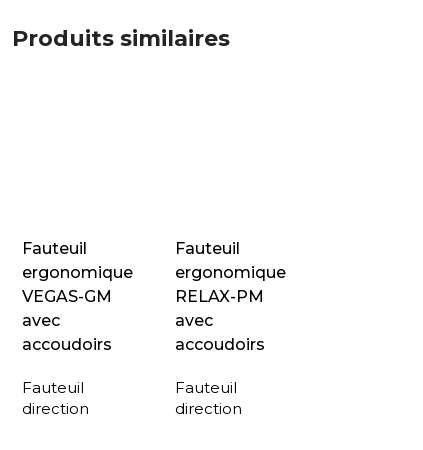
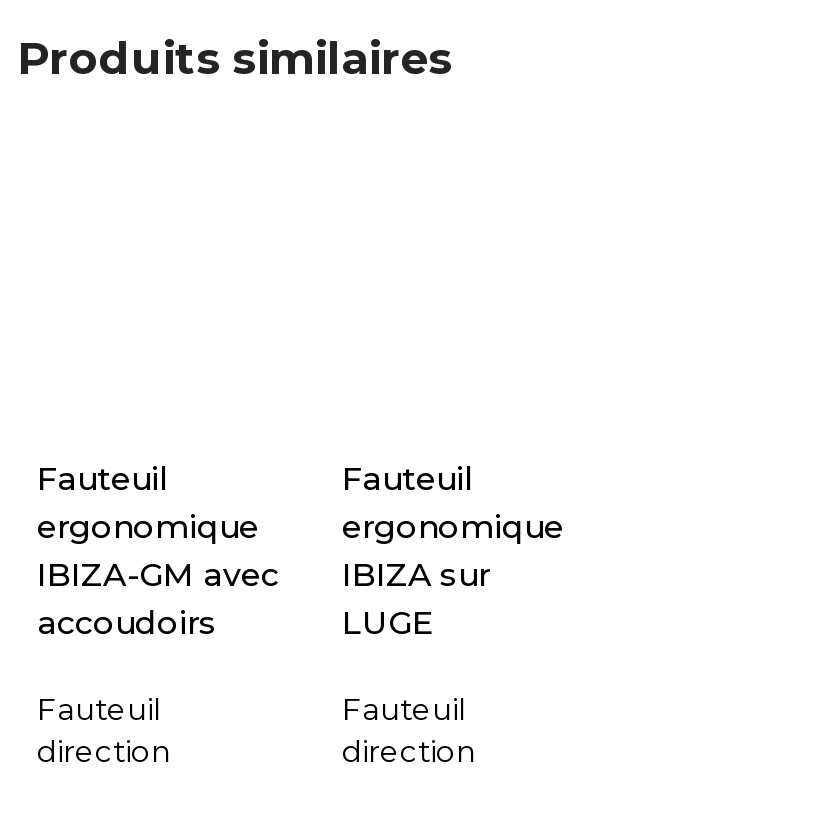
[22,287,112,330] VEGAS-GM | avec -> [37,555,279,593] IBIZA-GM avec
[174,287,264,354] RELAX-PM | avec | accoudoirs -> [342,555,490,641] IBIZA sur | LUGE

